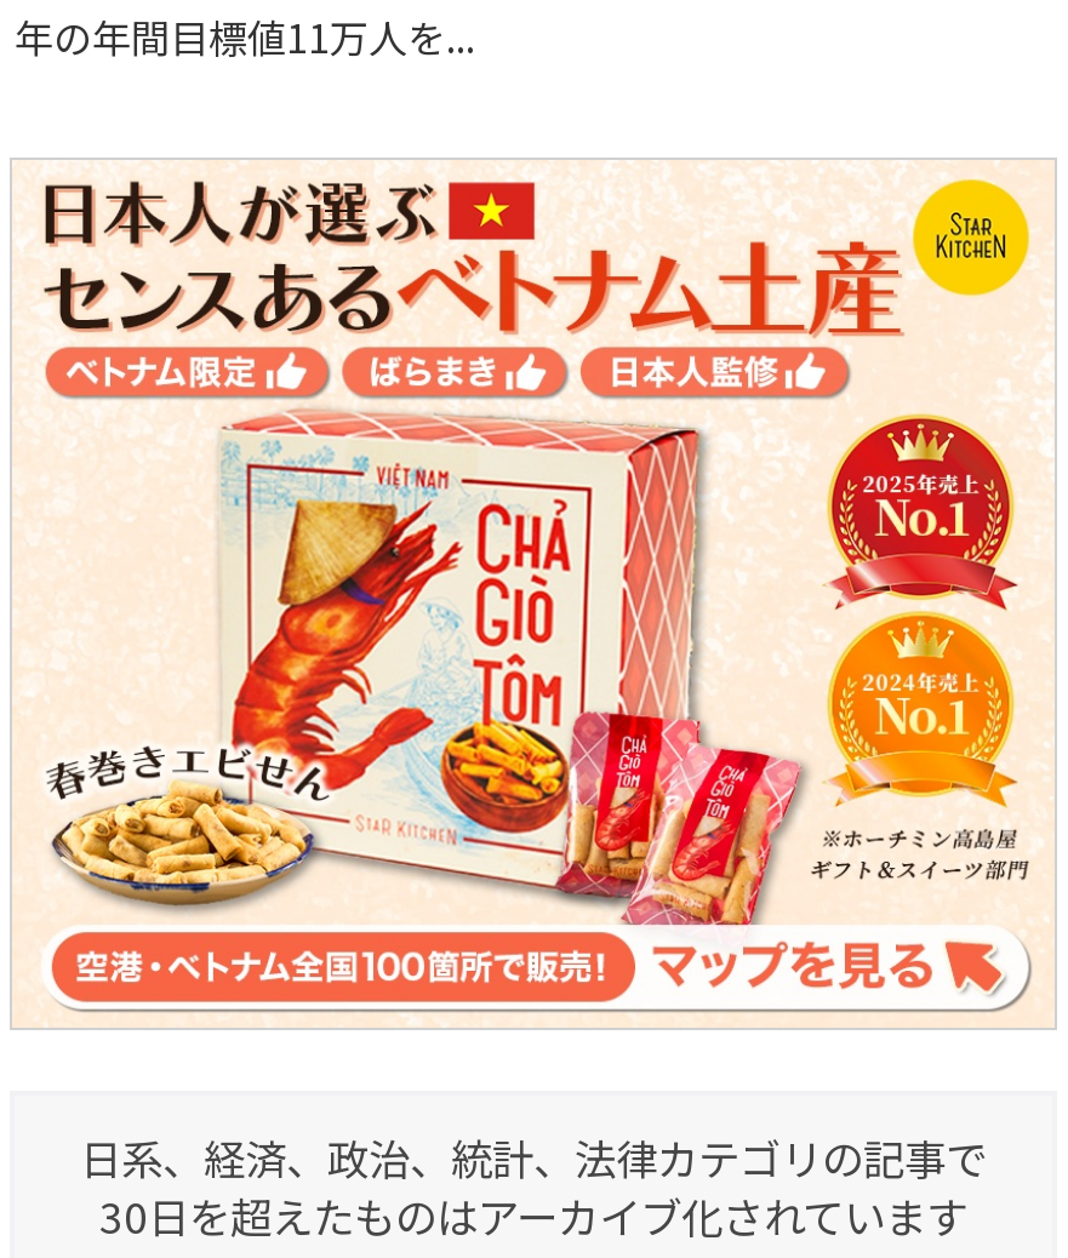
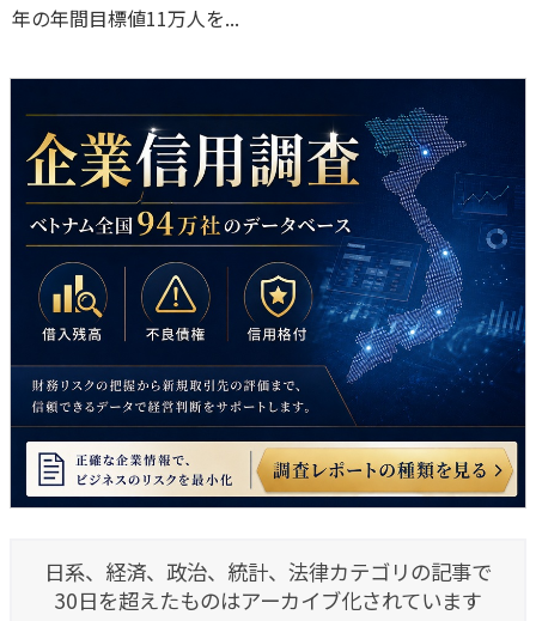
[12,160,1055,1028] [image] -> [10,78,526,509] [image]

